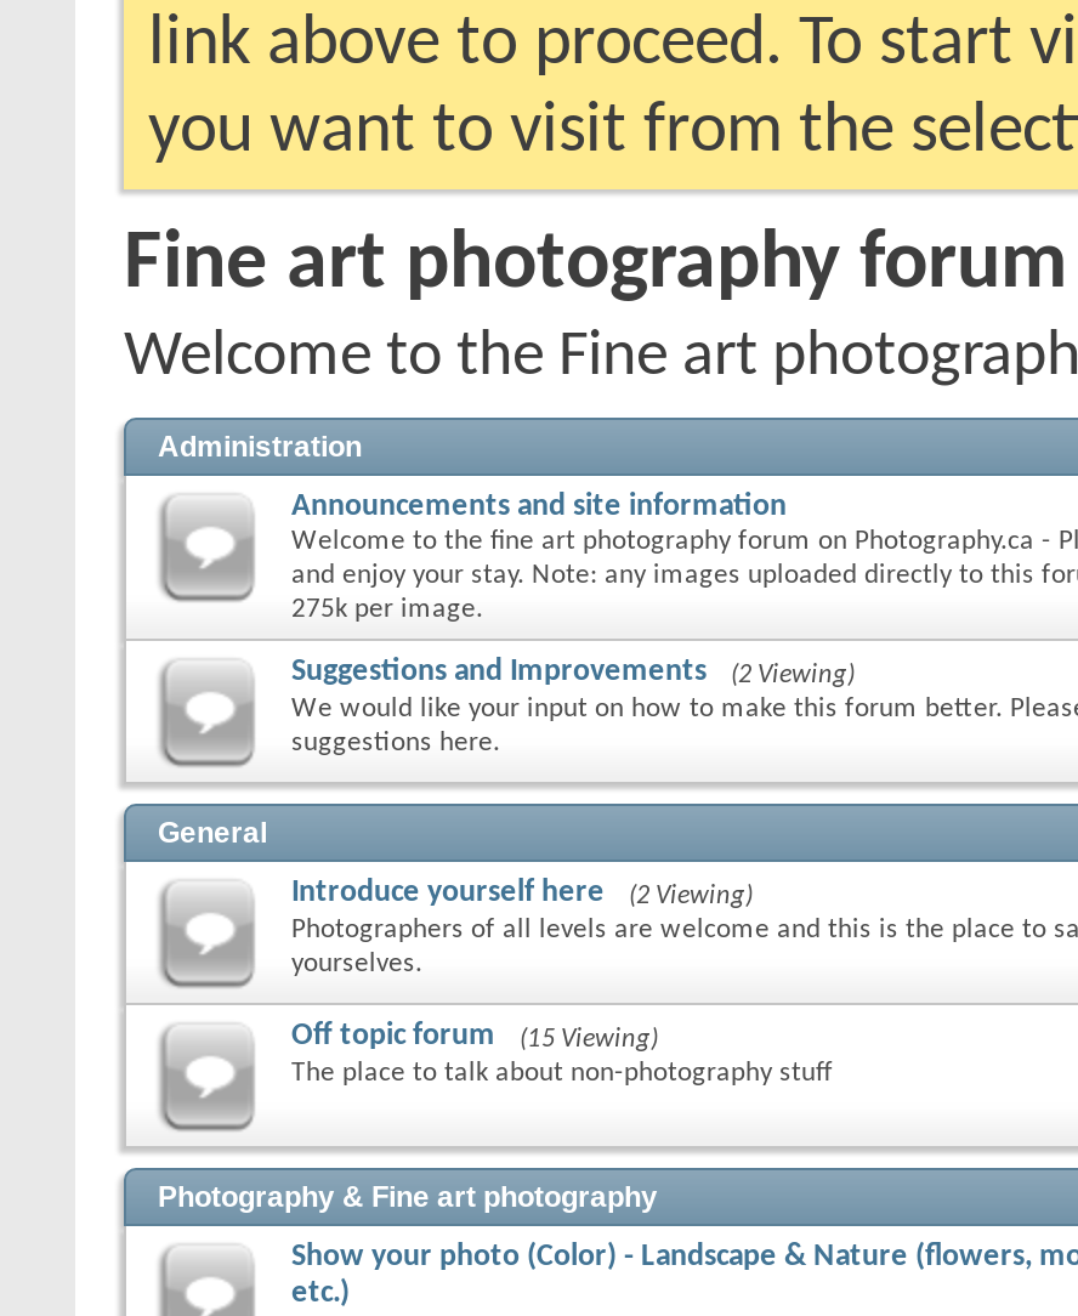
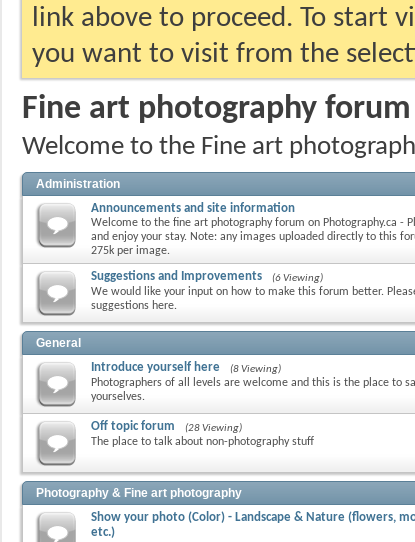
[291,656,855,690] Suggestions and Improvements (2 Viewing) -> [91,270,323,284] Suggestions and Improvements (6 Viewing)
[291,877,753,911] Introduce yourself here (2 Viewing) -> [91,361,281,375] Introduce yourself here (8 Viewing)
[291,1020,658,1054] Off topic forum (15 Viewing) -> [91,420,242,434] Off topic forum (28 Viewing)

